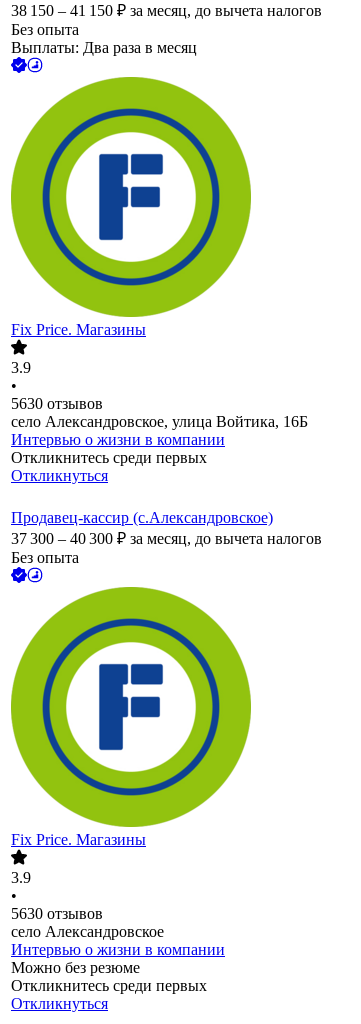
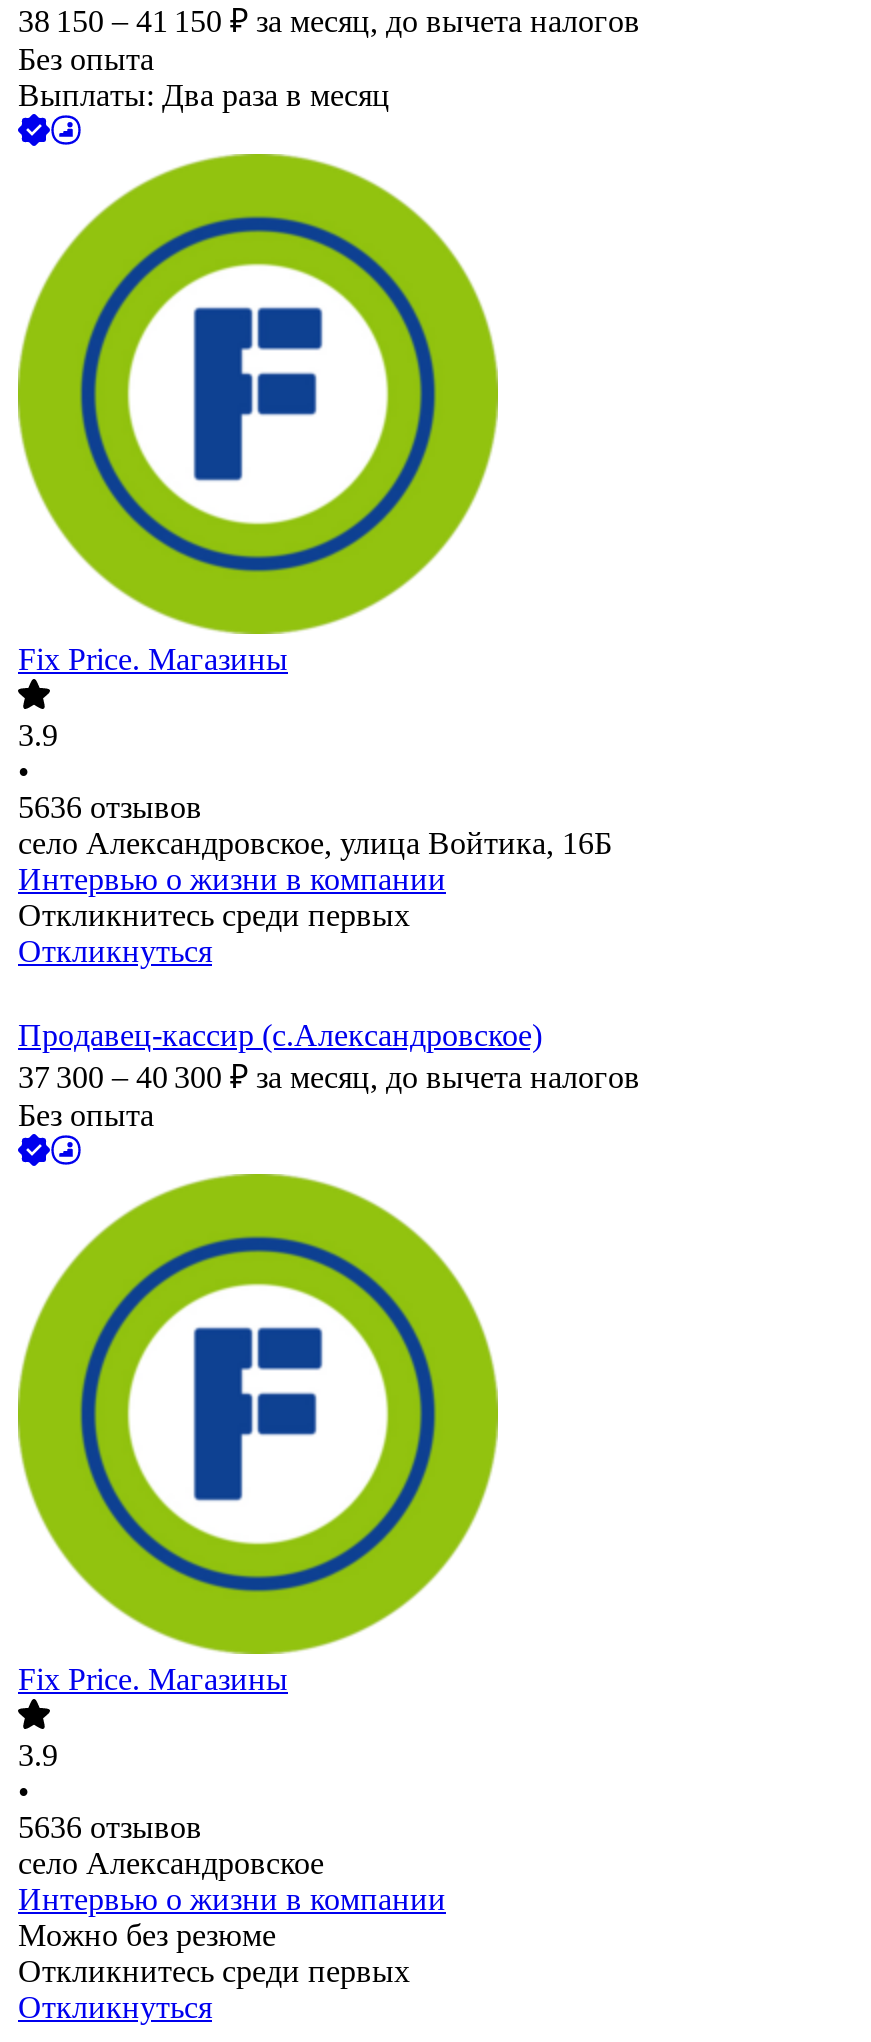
[11,395,103,412] 5630 отзывов -> [18,791,202,825] 5636 отзывов
[11,905,103,922] 5630 отзывов -> [18,1811,202,1845] 5636 отзывов

